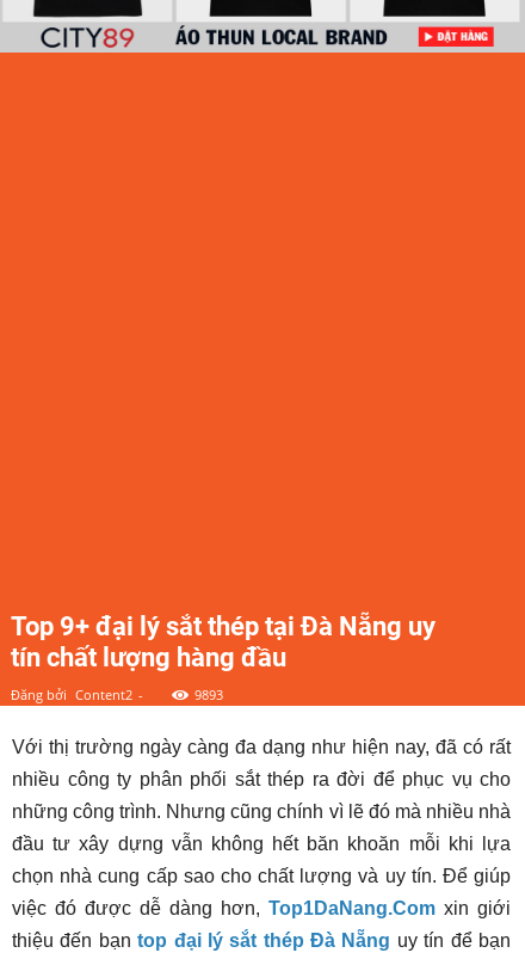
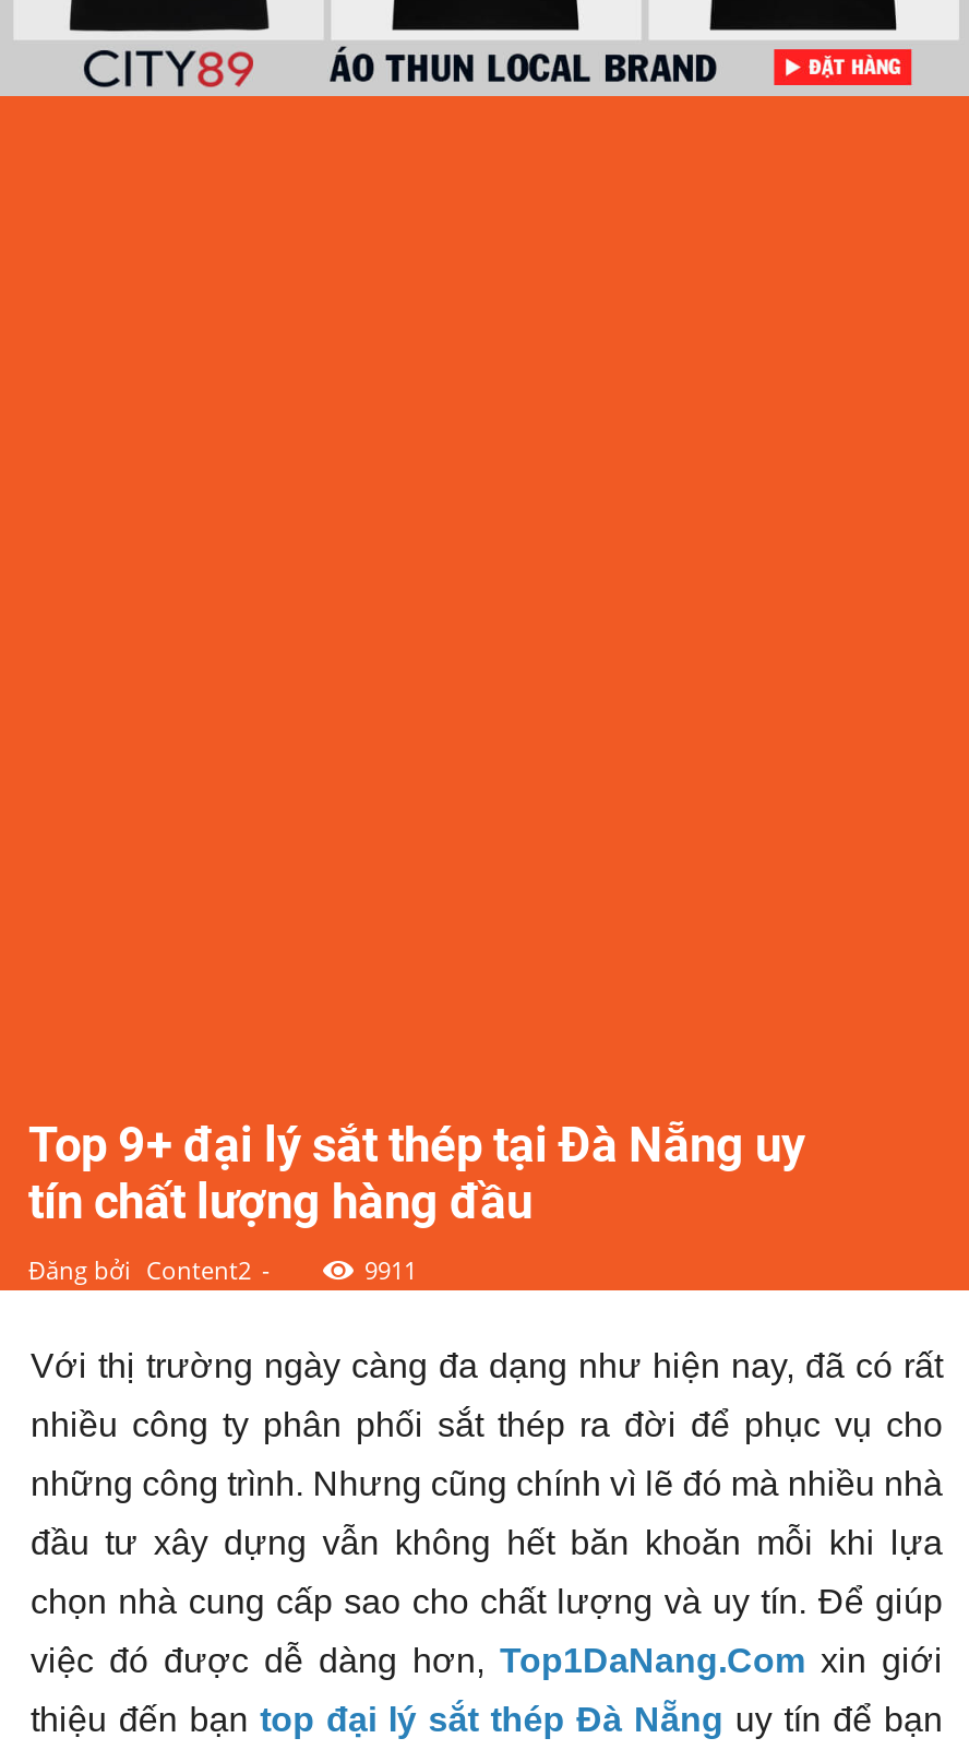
[194,685,223,703] 9893 -> [364,1253,417,1286] 9911

